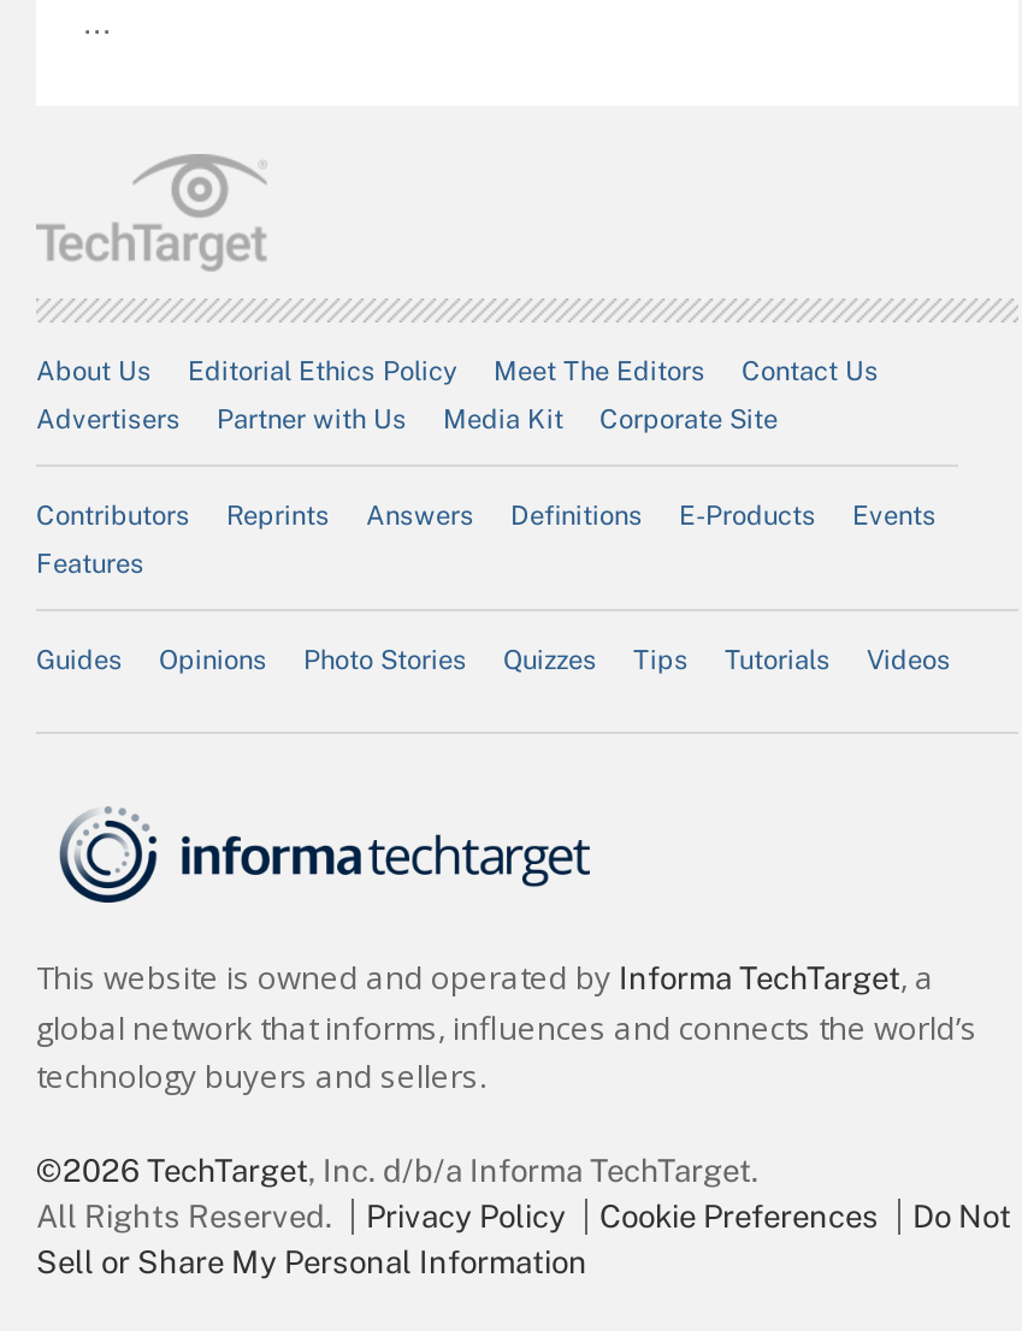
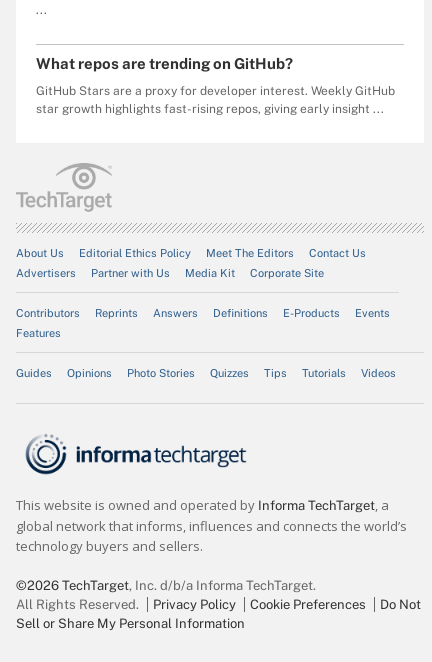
none -> [36,55,395,116] What repos are trending on GitHub? | GitHub Stars are a proxy for developer interest. Weekly GitHub | star growth highlights fast-rising repos, giving early insight ...

